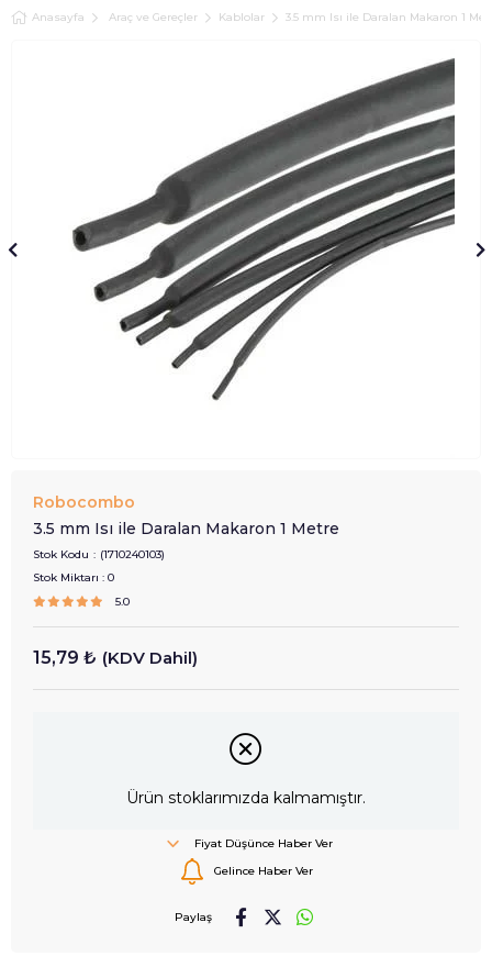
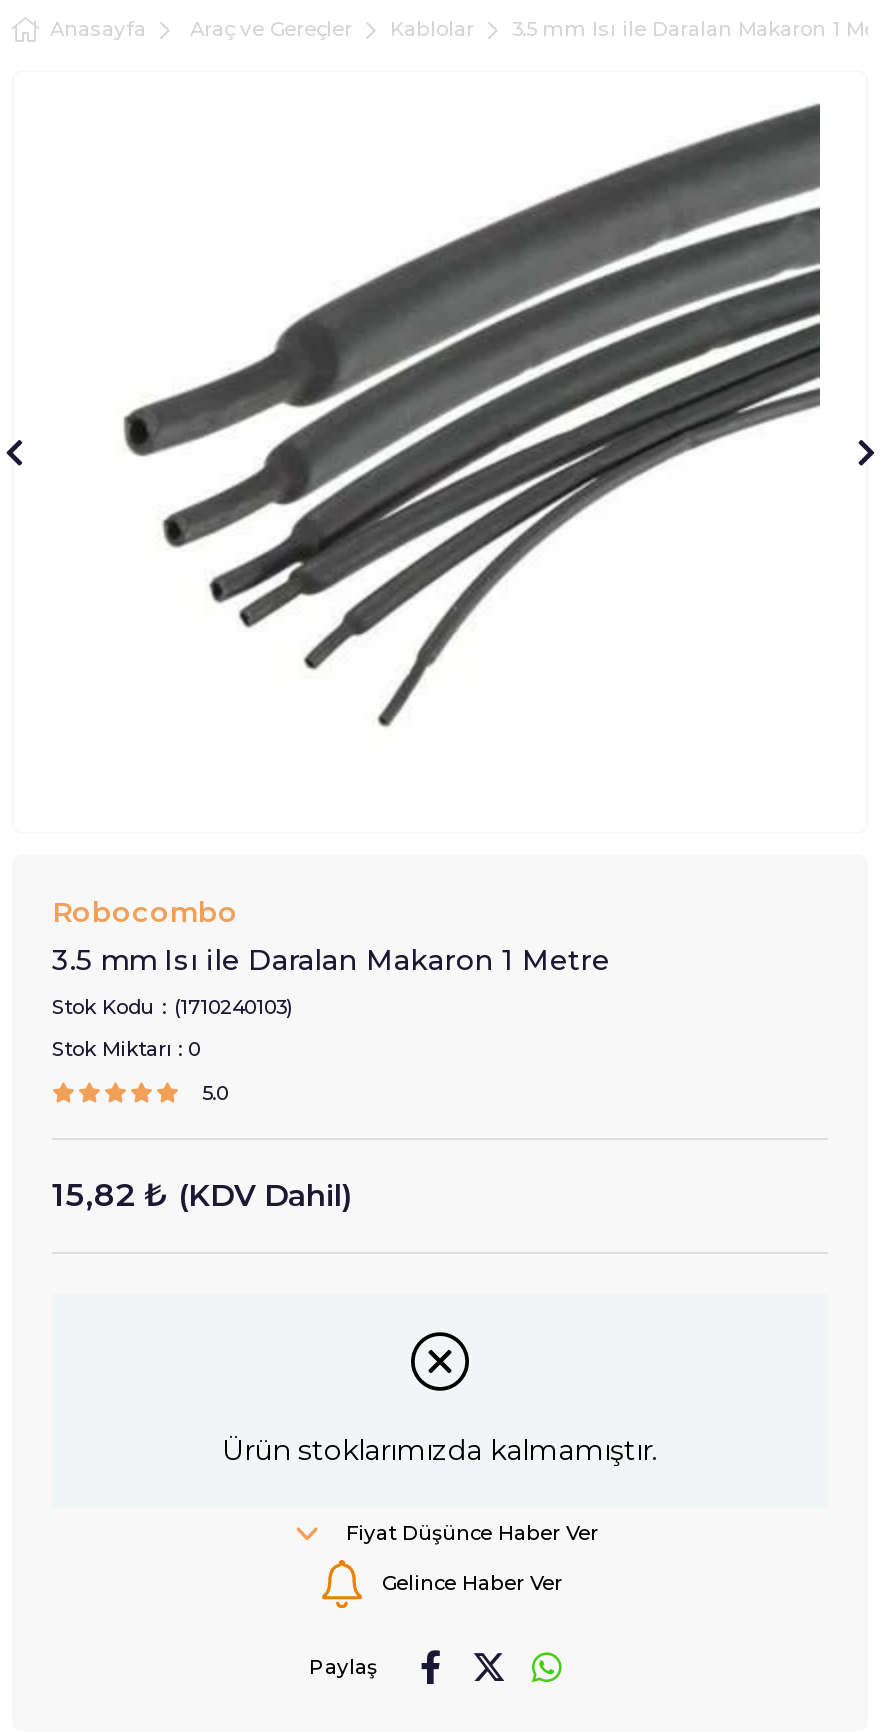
[33,647,198,668] 15,79 ₺ (KDV Dahil) -> [52,1176,352,1214] 15,82 ₺ (KDV Dahil)

